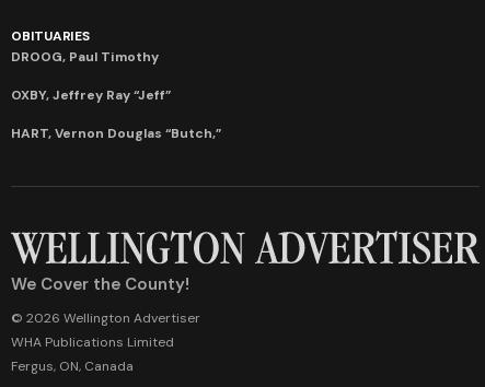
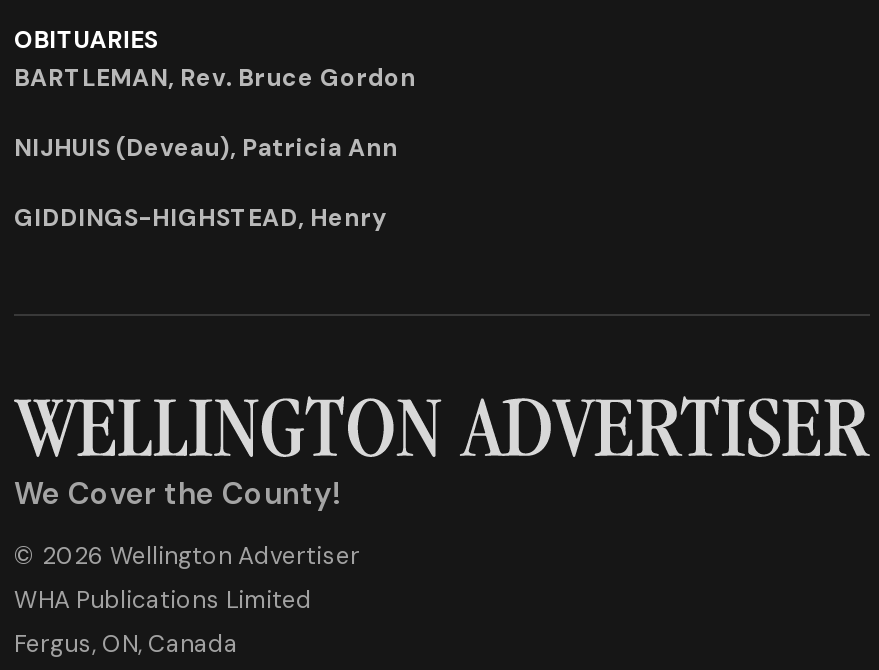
[11,48,159,65] DROOG, Paul Timothy -> [14,61,416,93] BARTLEMAN, Rev. Bruce Gordon
[11,86,171,104] OXBY, Jeffrey Ray “Jeff” -> [14,131,398,163] NIJHUIS (Deveau), Patricia Ann
[11,124,221,142] HART, Vernon Douglas “Butch,” -> [14,201,386,233] GIDDINGS-HIGHSTEAD, Henry

